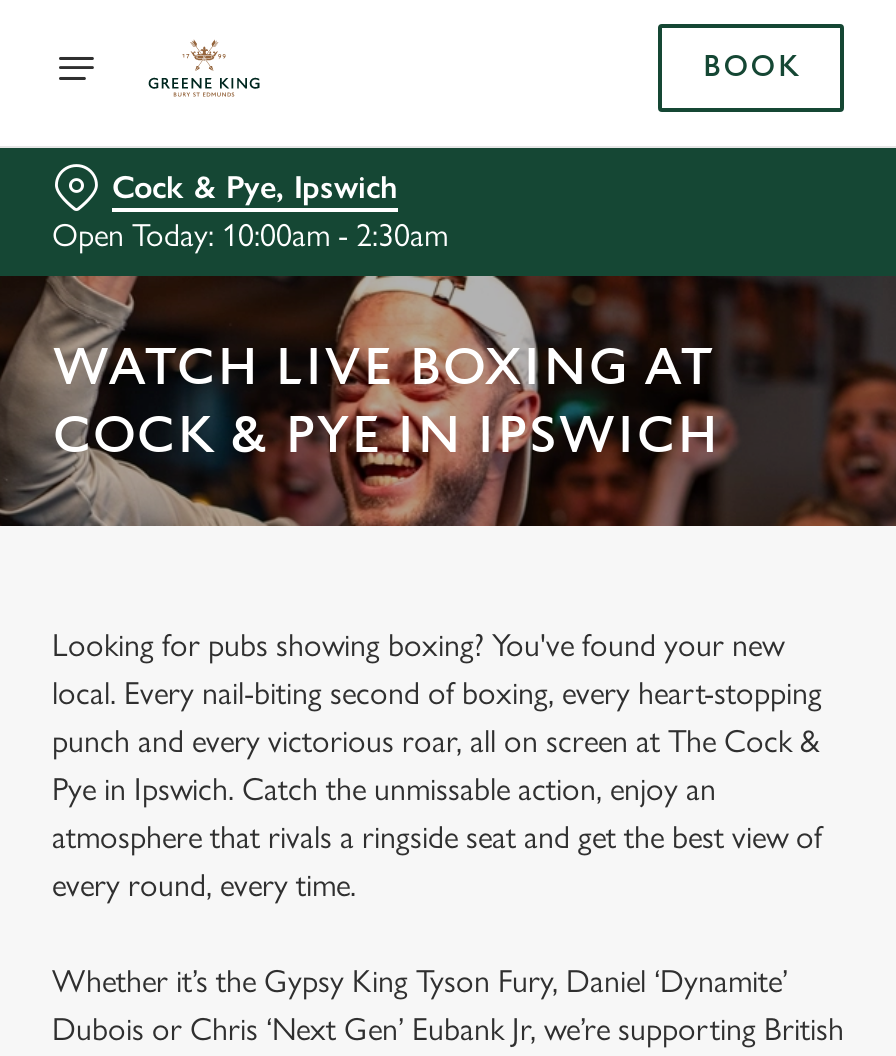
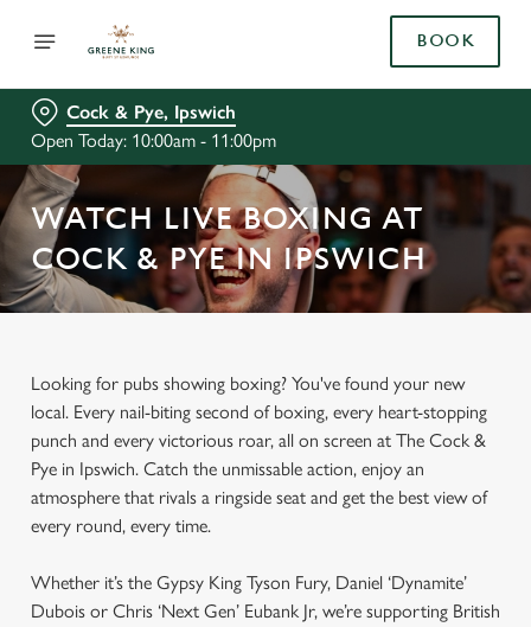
[52,216,448,254] Open Today: 10:00am - 2:30am -> [31,129,276,152] Open Today: 10:00am - 11:00pm

